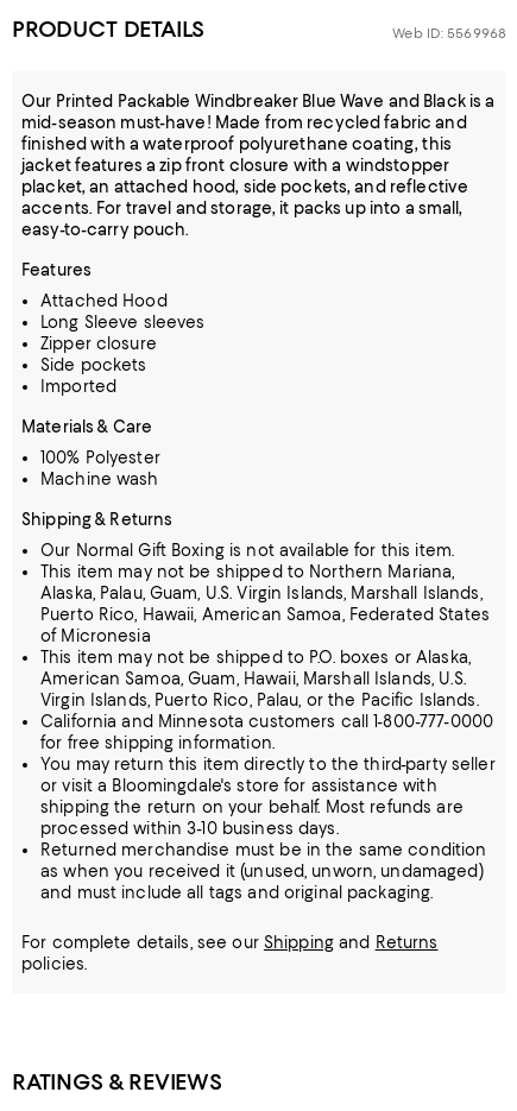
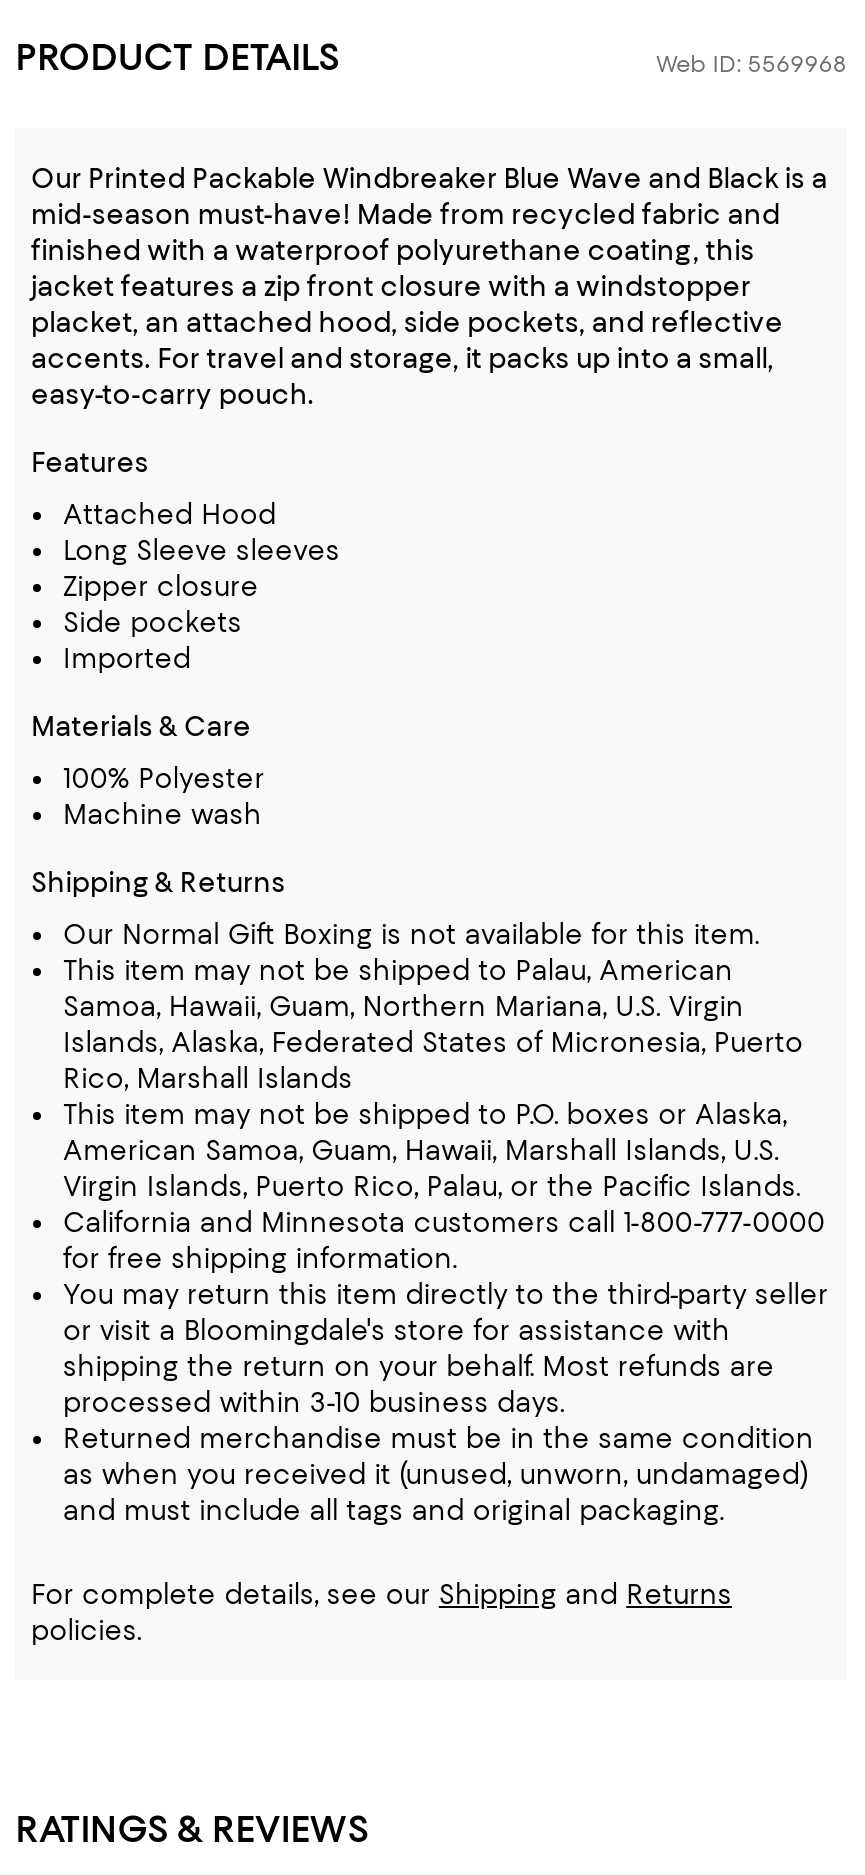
[40,562,490,646] This item may not be shipped to Northern Mariana, | Alaska, Palau, Guam, U.S. Virgin Islands, Marshall Islands, | Puerto Rico, Hawaii, American Samoa, Federated States | of Micronesia -> [63,955,803,1095] This item may not be shipped to Palau, American | Samoa, Hawaii, Guam, Northern Mariana, U.S. Virgin | Islands, Alaska, Federated States of Micronesia, Puerto | Rico, Marshall Islands

